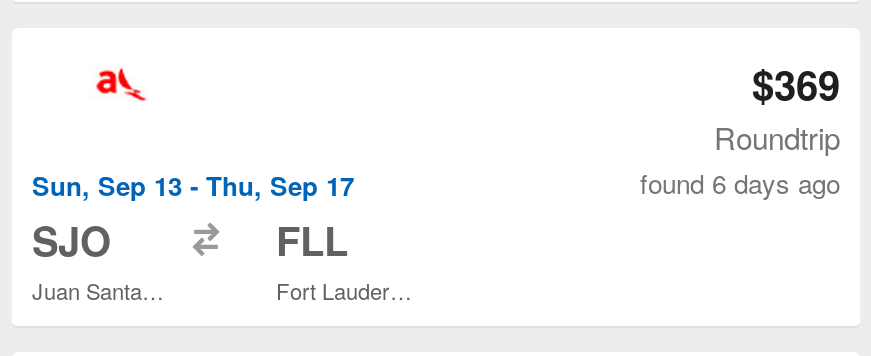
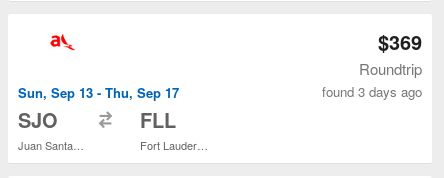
[640,163,840,201] found 6 days ago -> [322,82,422,101] found 3 days ago

